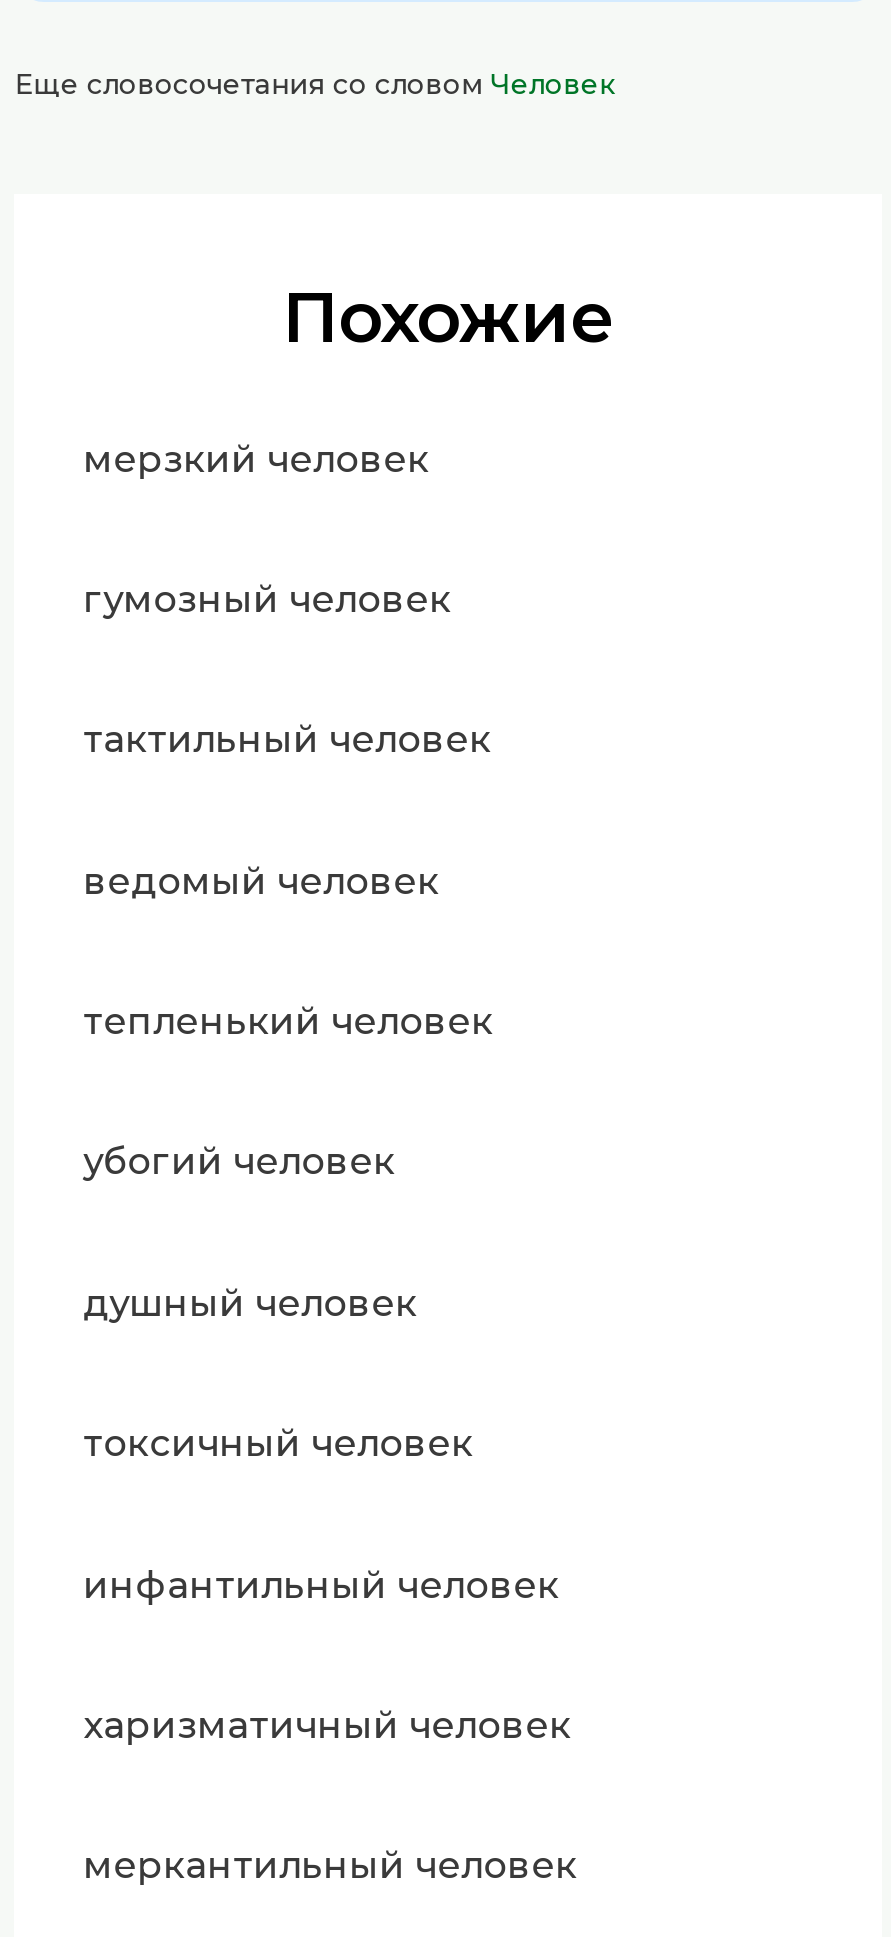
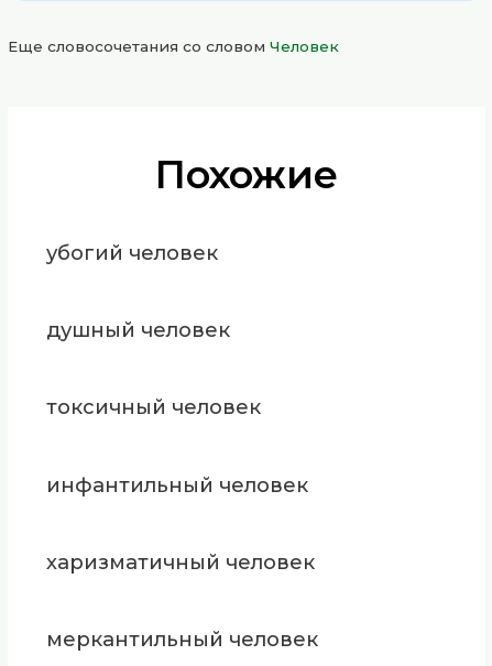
[83,436,493,1044] мерзкий человек | гумозный человек | тактильный человек | ведомый человек | тепленький человек -> none

